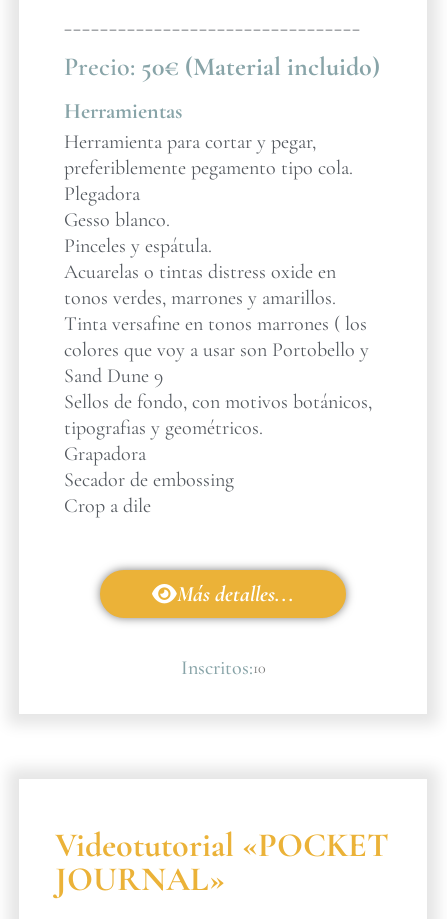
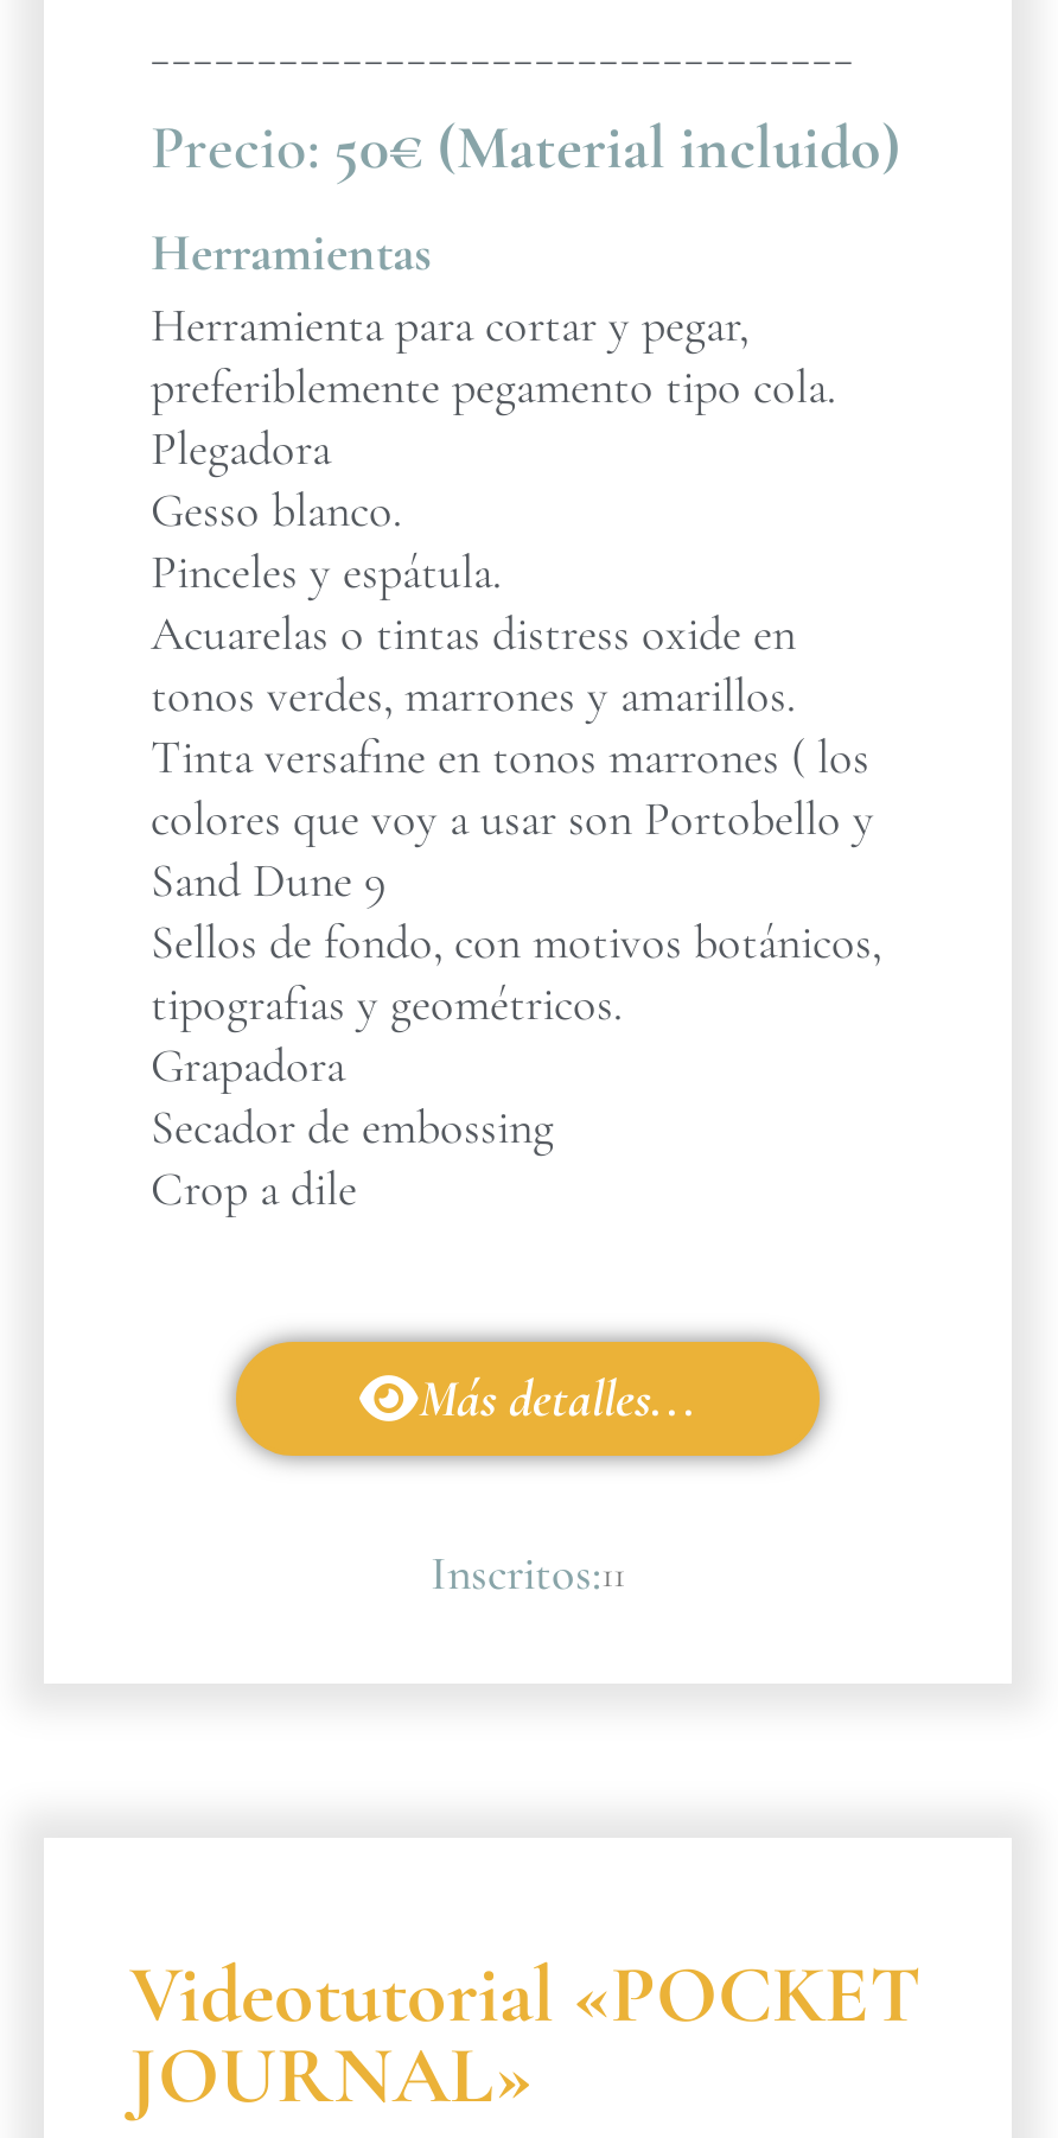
[180,656,265,680] Inscritos:10 -> [431,1547,625,1604] Inscritos:11

